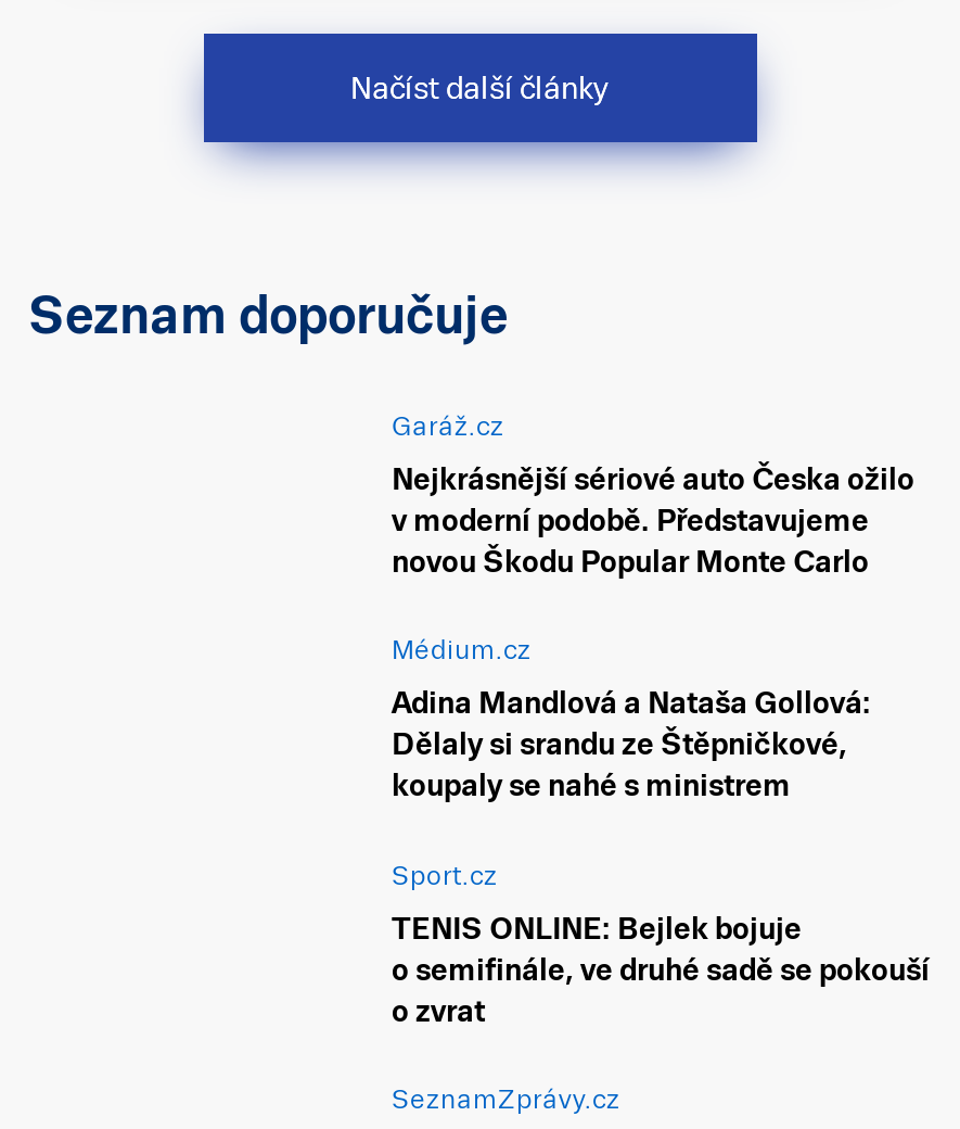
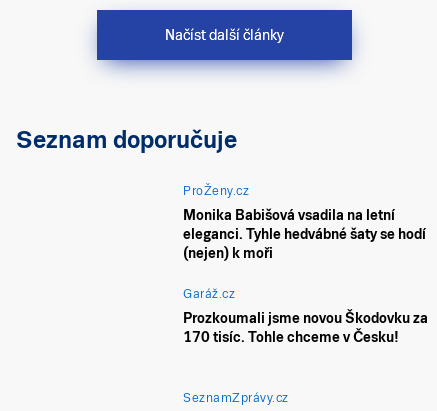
none -> [183,184,426,261] ProŽeny.cz | Monika Babišová vsadila na letní | eleganci. Tyhle hedvábné šaty se hodí | (nejen) k moři
moved [392,411,504,442] -> [183,287,235,301]: Garáž.cz
[392,461,930,1028] Nejkrásnější sériové auto Česka ožilo | v moderní podobě. Představujeme | novou Škodu Popular Monte Carlo | Médium.cz | Adina Mandlová a Nataša Gollová: | Dělaly si srandu ze Štěpničkové, | koupaly se nahé s ministrem | Sport.cz | TENIS ONLINE: Bejlek bojuje | o semifinále, ve druhé sadě se pokouší | o zvrat -> [183,310,428,345] Prozkoumali jsme novou Škodovku za | 170 tisíc. Tohle chceme v Česku!

